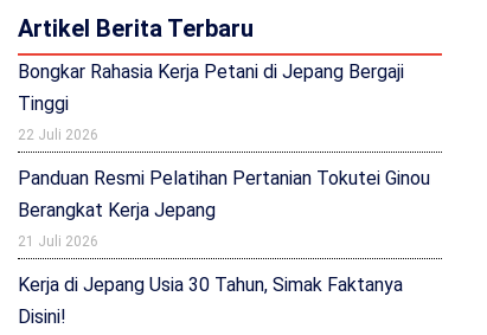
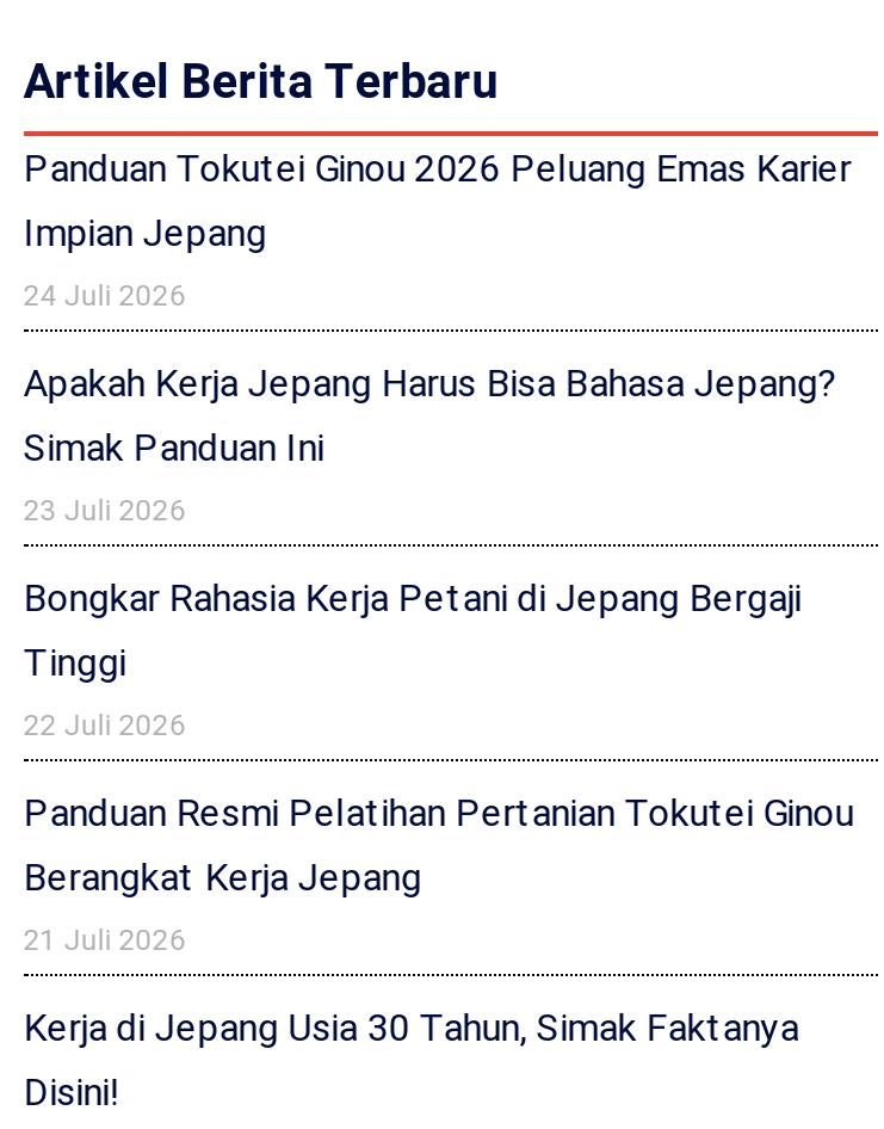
none -> [23,146,851,528] Panduan Tokutei Ginou 2026 Peluang Emas Karier | Impian Jepang | 24 Juli 2026 | Apakah Kerja Jepang Harus Bisa Bahasa Jepang? | Simak Panduan Ini | 23 Juli 2026

